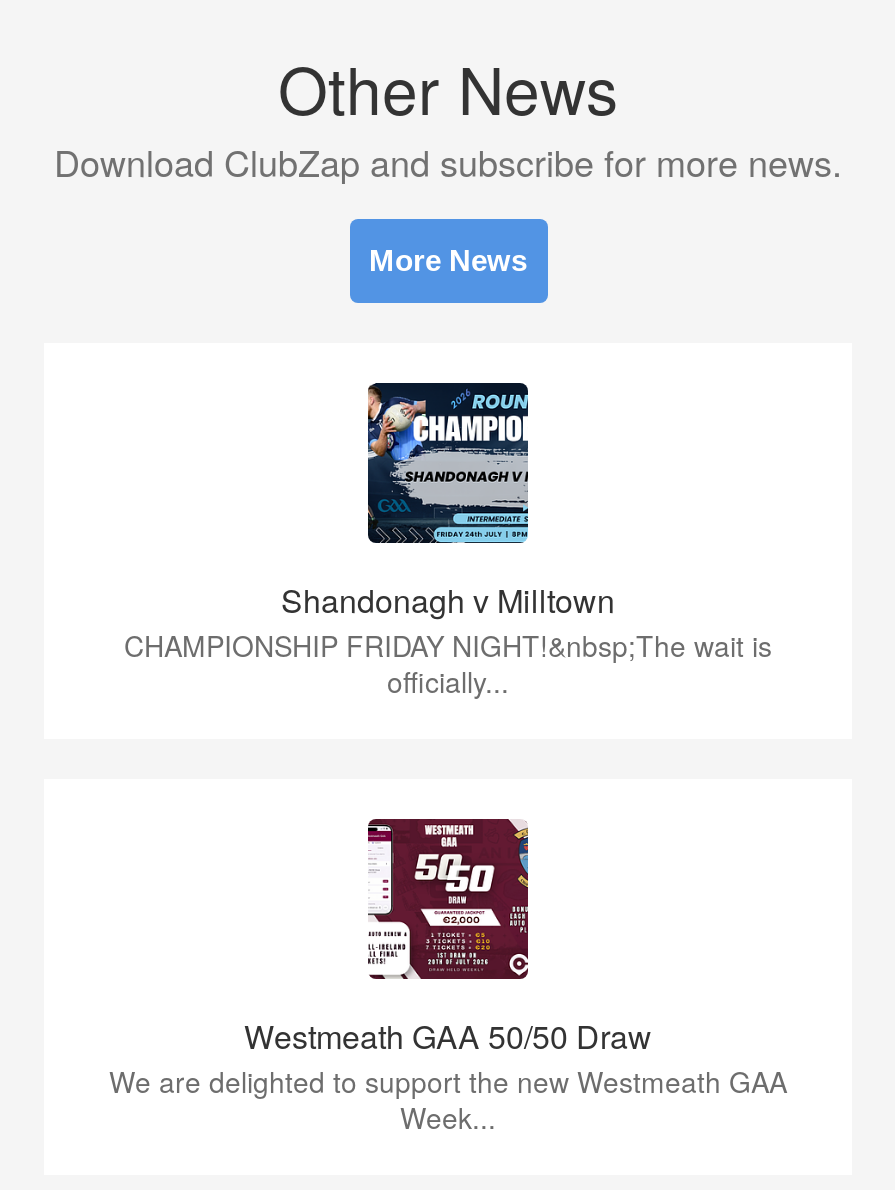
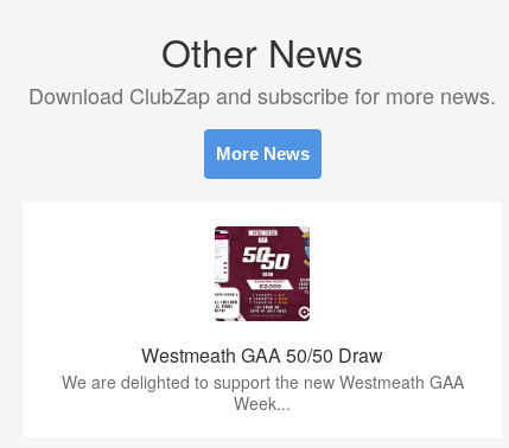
[124,381,772,701] [image] | Shandonagh v Milltown | CHAMPIONSHIP FRIDAY NIGHT!&nbsp;The wait is | officially... -> none

